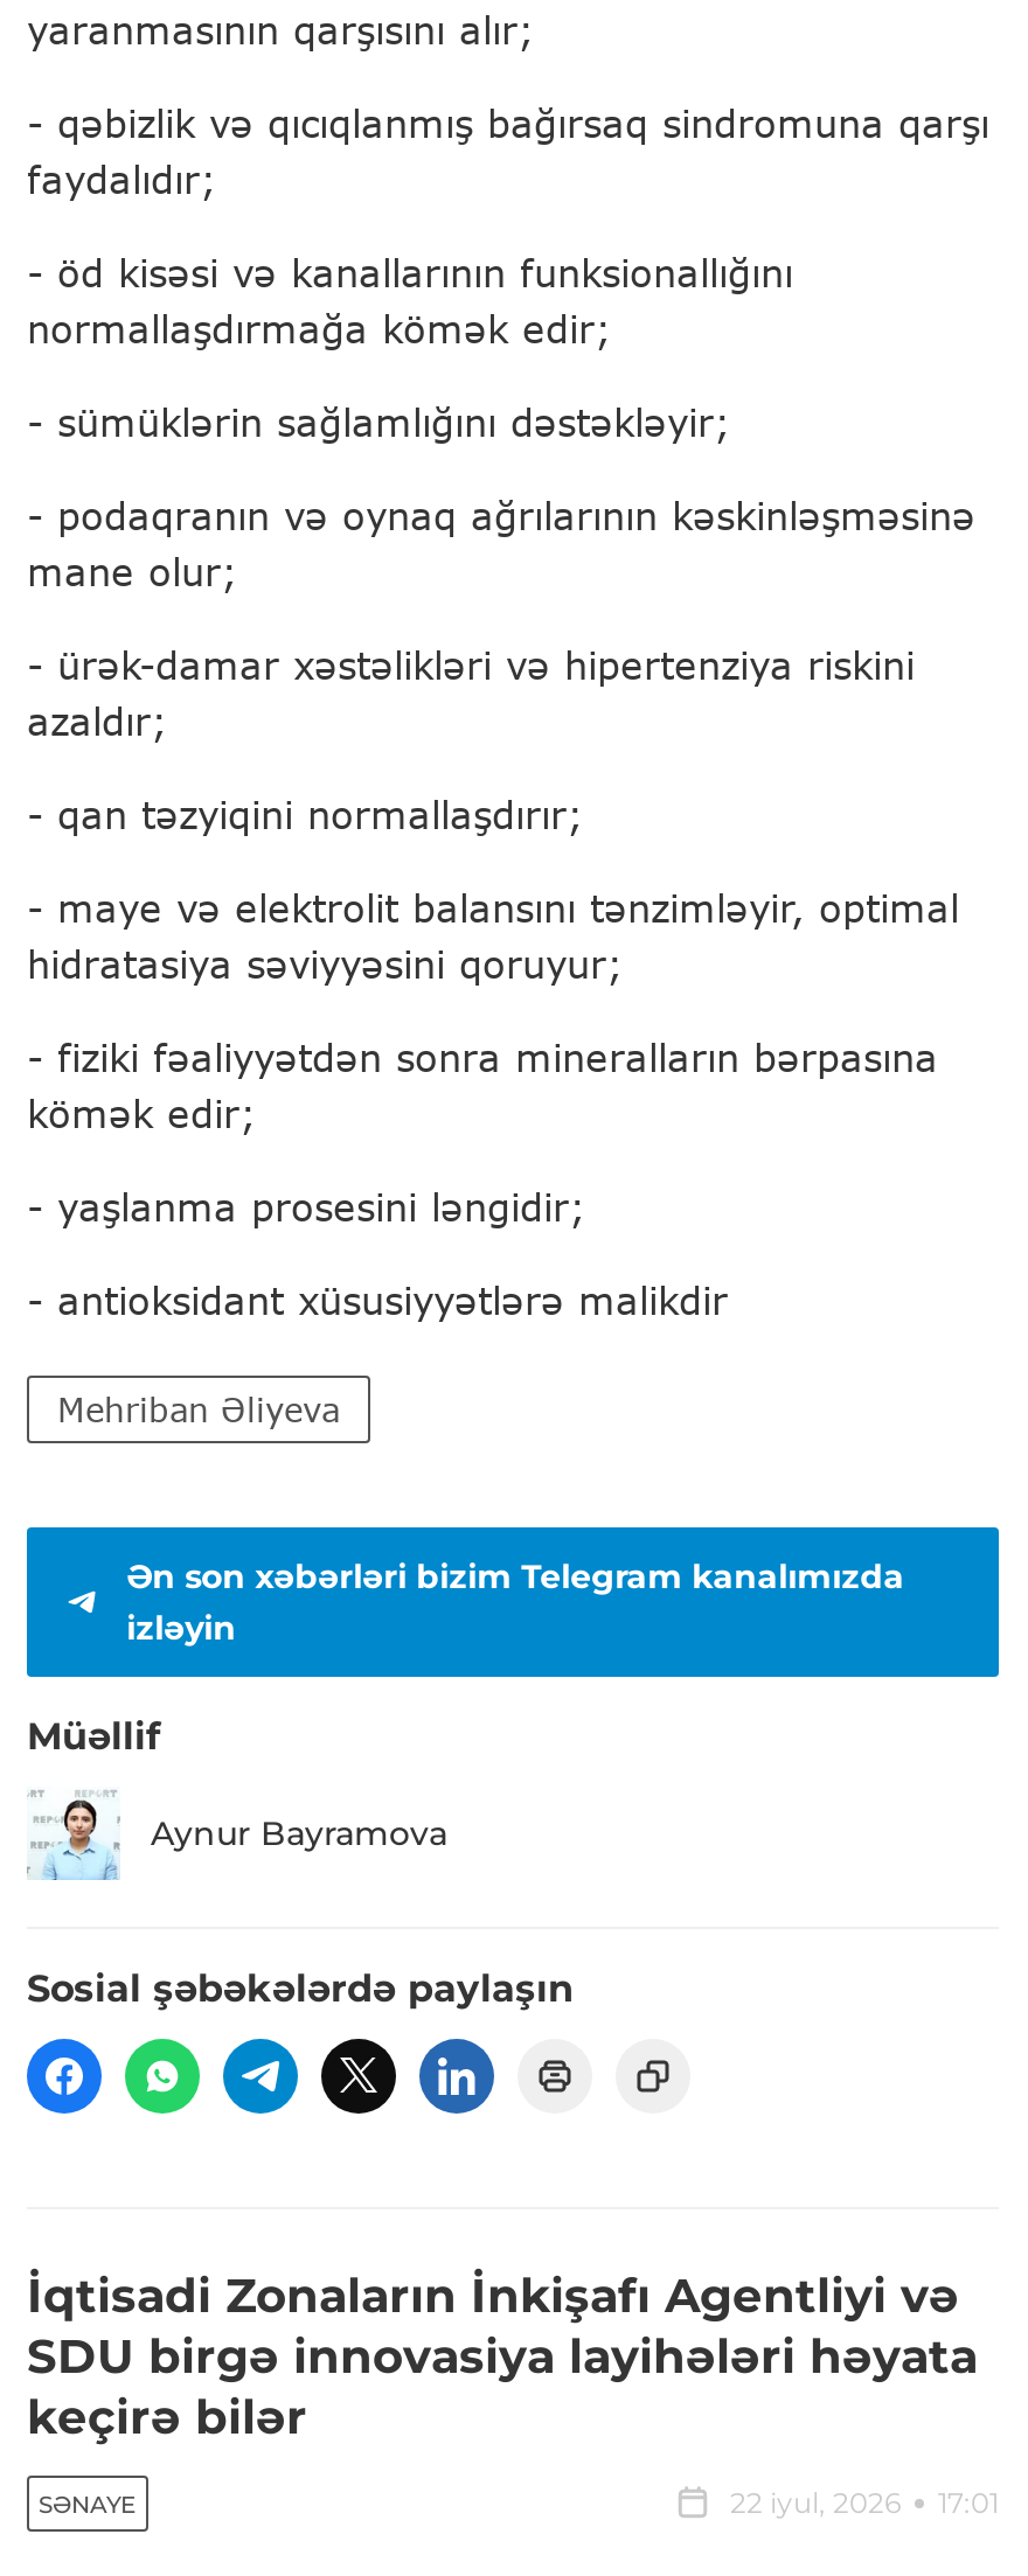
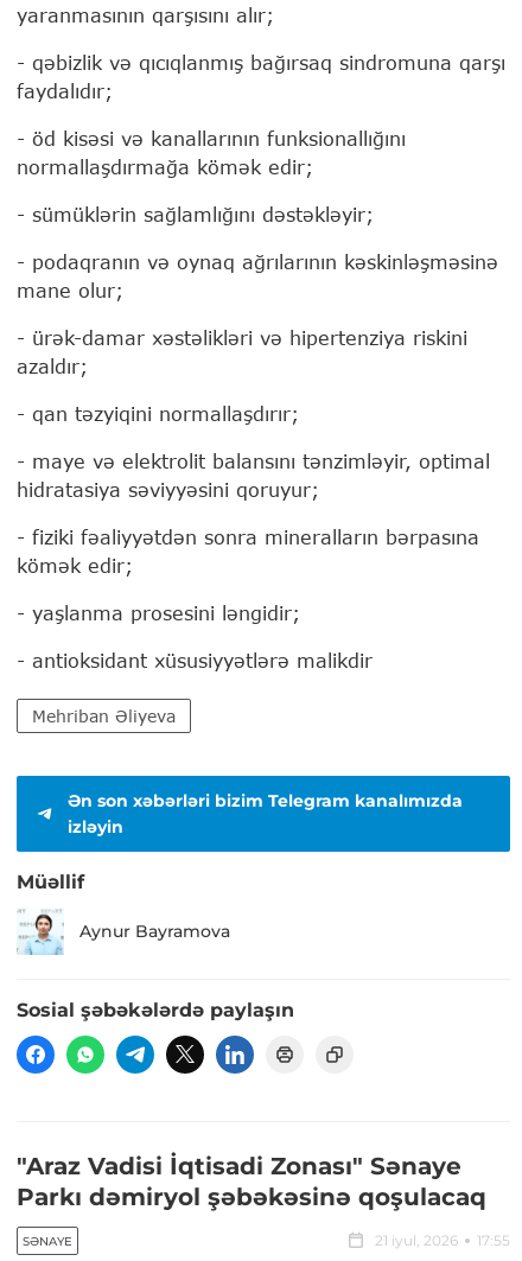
[27,2269,978,2446] İqtisadi Zonaların İnkişafı Agentliyi və | SDU birgə innovasiya layihələri həyata | keçirə bilər -> [17,1152,486,1212] "Araz Vadisi İqtisadi Zonası" Sənaye | Parkı dəmiryol şəbəkəsinə qoşulacaq
[730,2486,999,2521] 22 iyul, 2026 | 17:01 -> [375,1232,510,1250] 21 iyul, 2026 | 17:55

